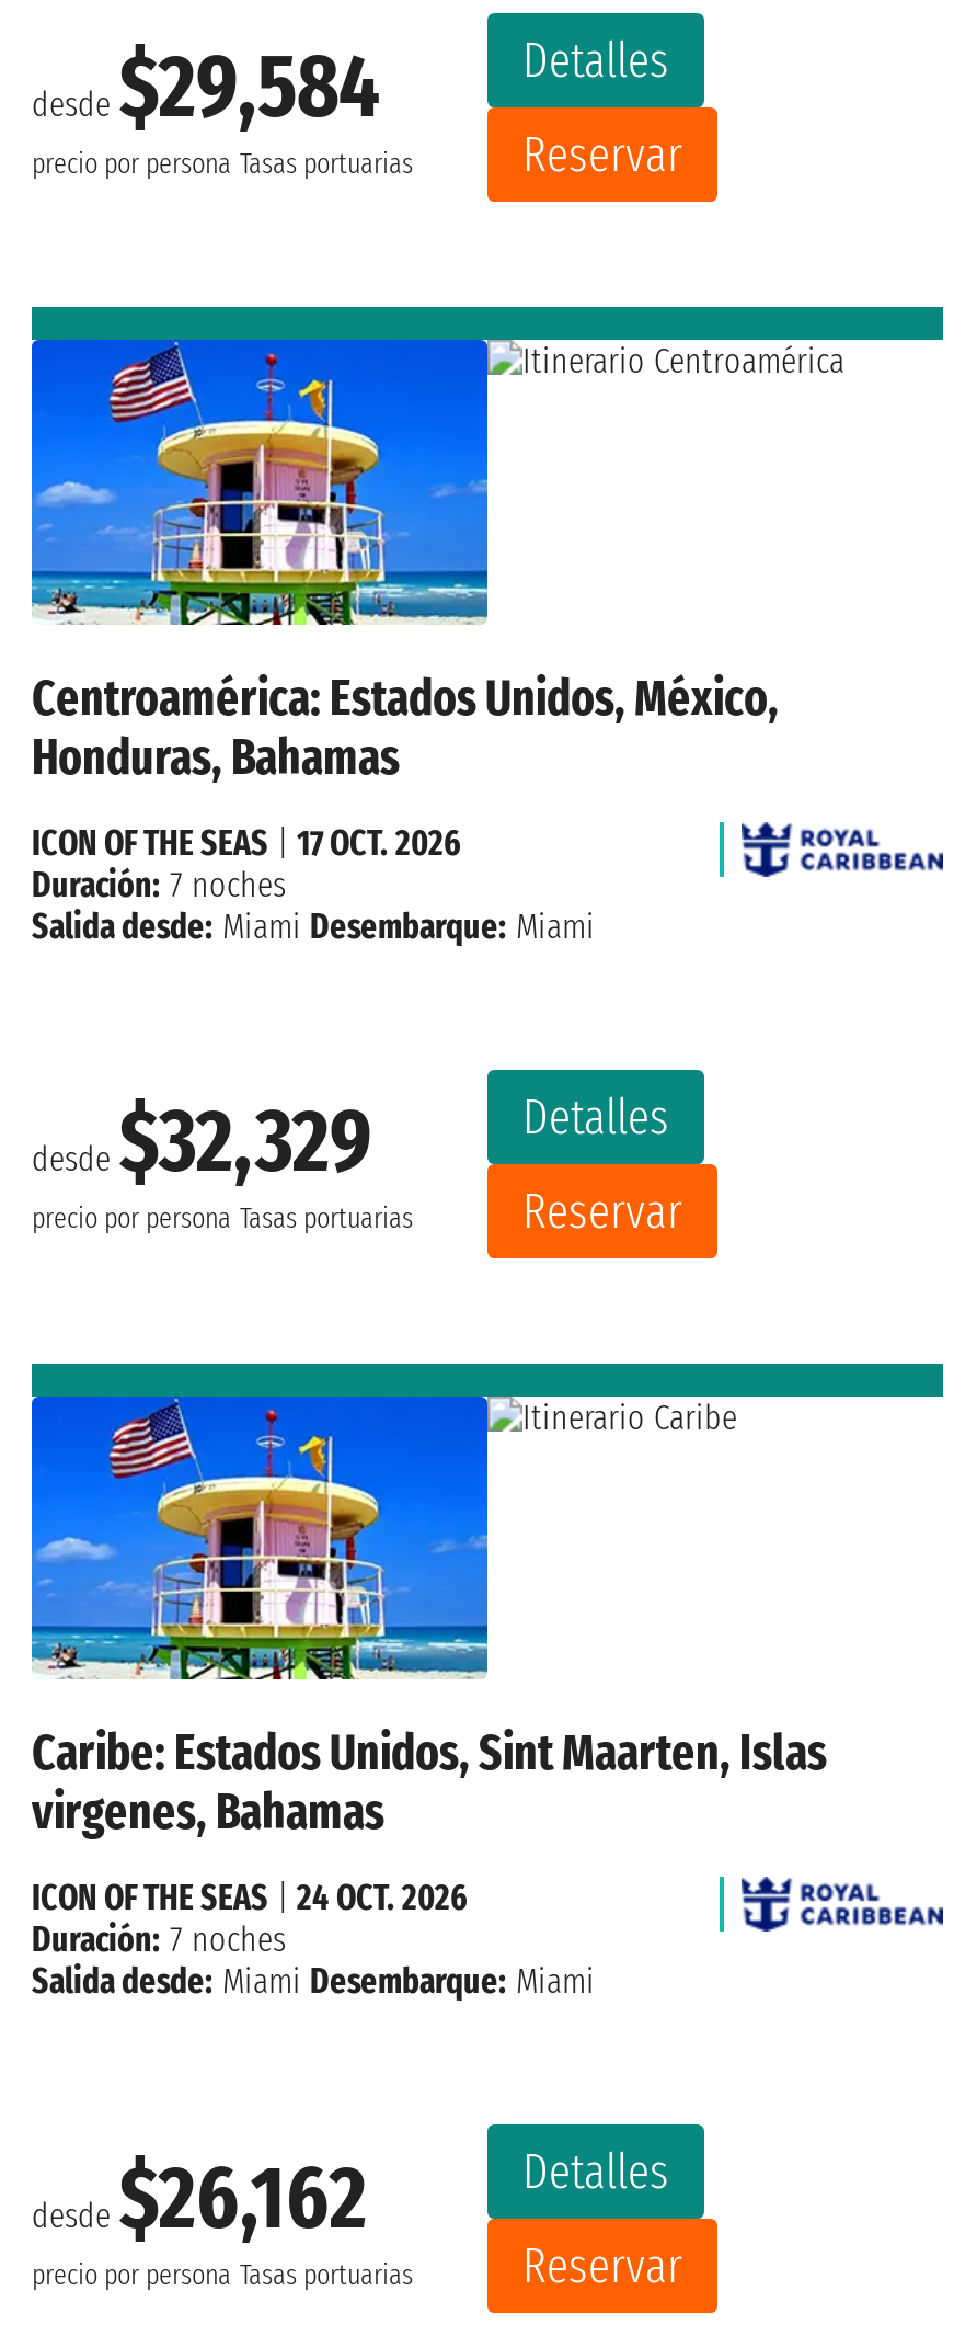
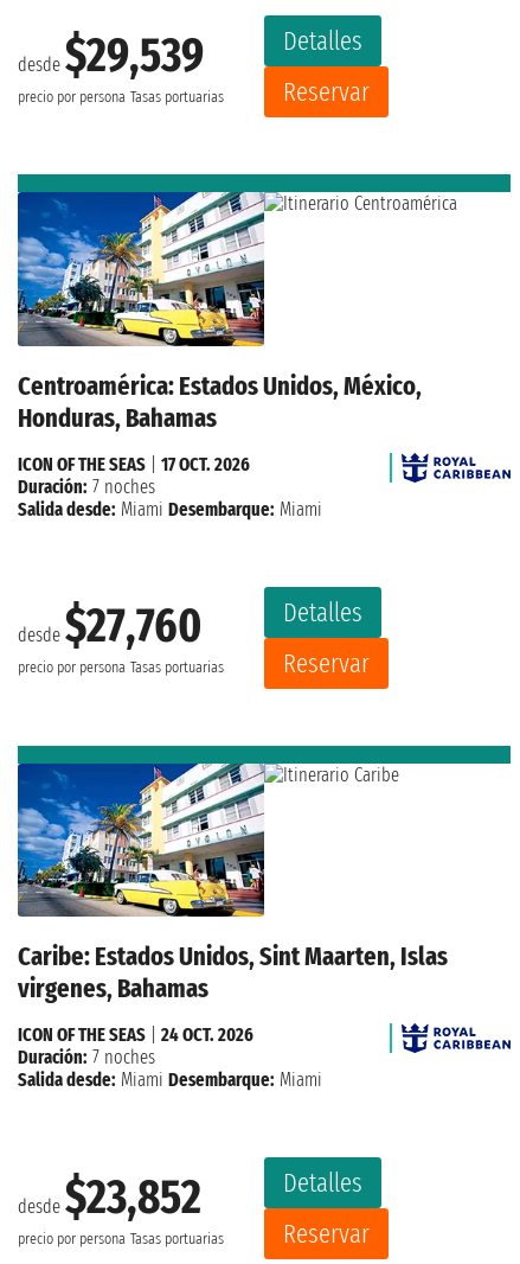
[32,35,380,140] desde$29,584 -> [18,27,204,84] desde$29,539
[30,338,490,627] [image] -> [17,191,265,347] [image]
[32,1090,371,1196] desde$32,329 -> [18,598,203,655] desde$27,760
[30,1394,490,1682] [image] -> [17,762,265,918] [image]
[32,2146,367,2251] desde$26,162 -> [18,1169,201,1226] desde$23,852

